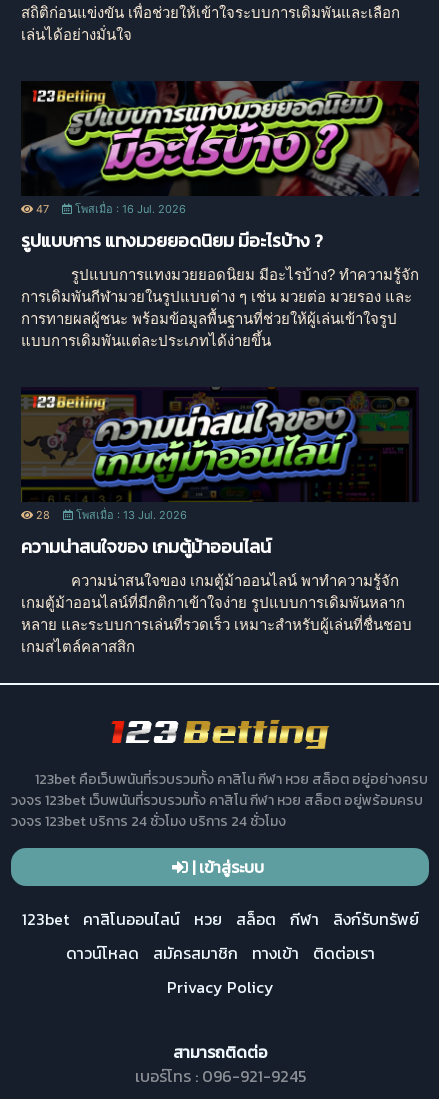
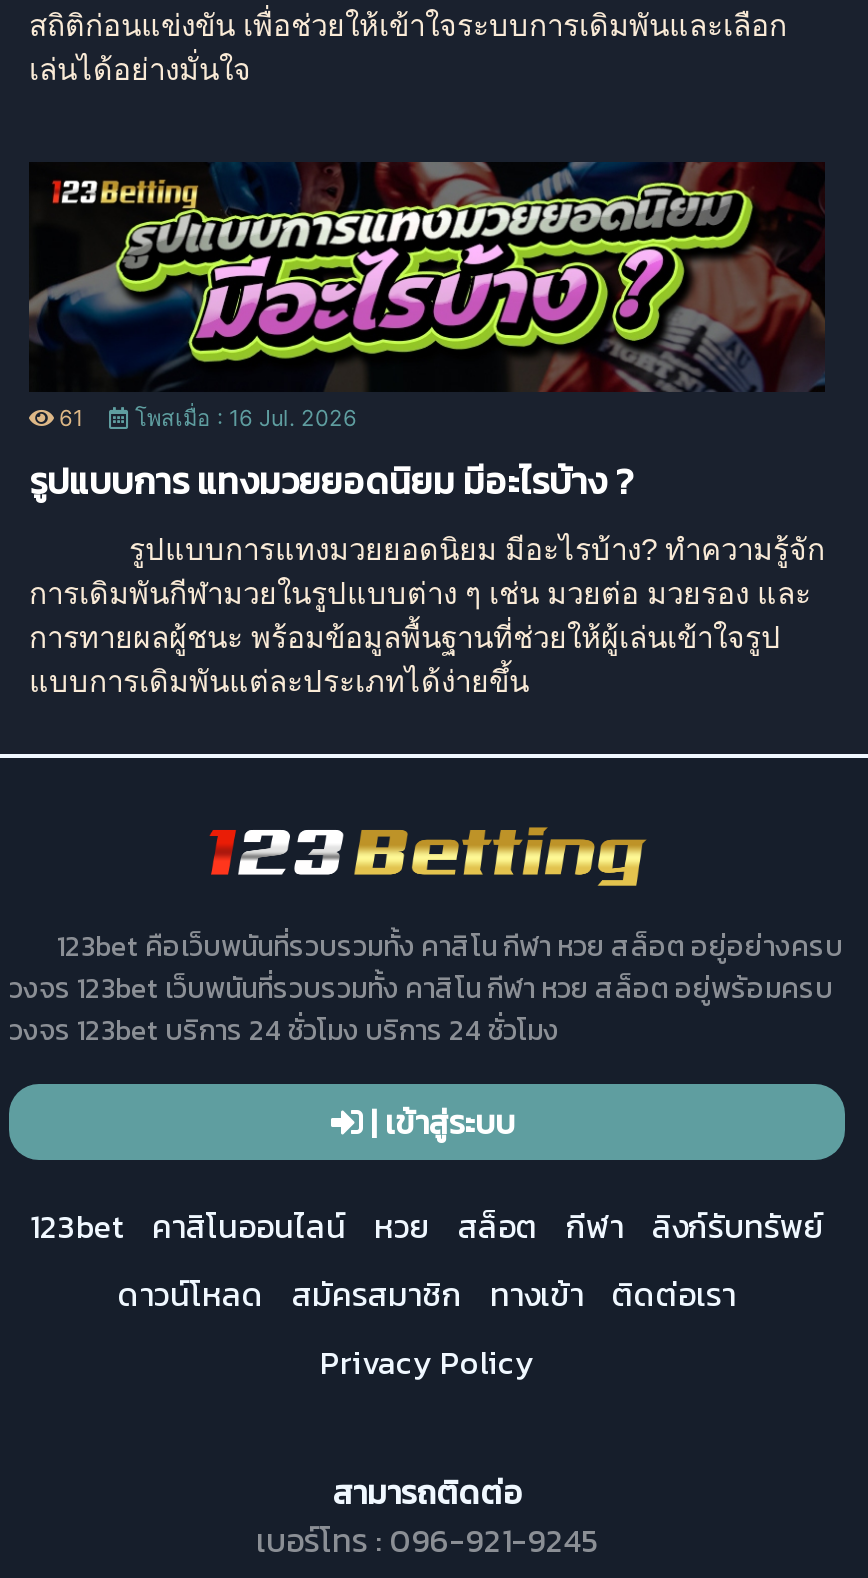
[33,202,186,216] 47 โพสเมื่อ : 16 Jul. 2026 -> [53,404,357,432] 61 โพสเมื่อ : 16 Jul. 2026
[21,387,417,655] [image] | 28 | โพสเมื่อ : 13 Jul. 2026 | ความน่าสนใจของ เกมตู้ม้าออนไลน์ | ความน่าสนใจของ เกมตู้ม้าออนไลน์ พาทำความรู้จัก | เกมตู้ม้าออนไลน์ที่มีกติกาเข้าใจง่าย รูปแบบการเดิมพันหลาก | หลาย และระบบการเล่นที่รวดเร็ว เหมาะสำหรับผู้เล่นที่ชื่นชอบ | เกมสไตล์คลาสสิก -> none

